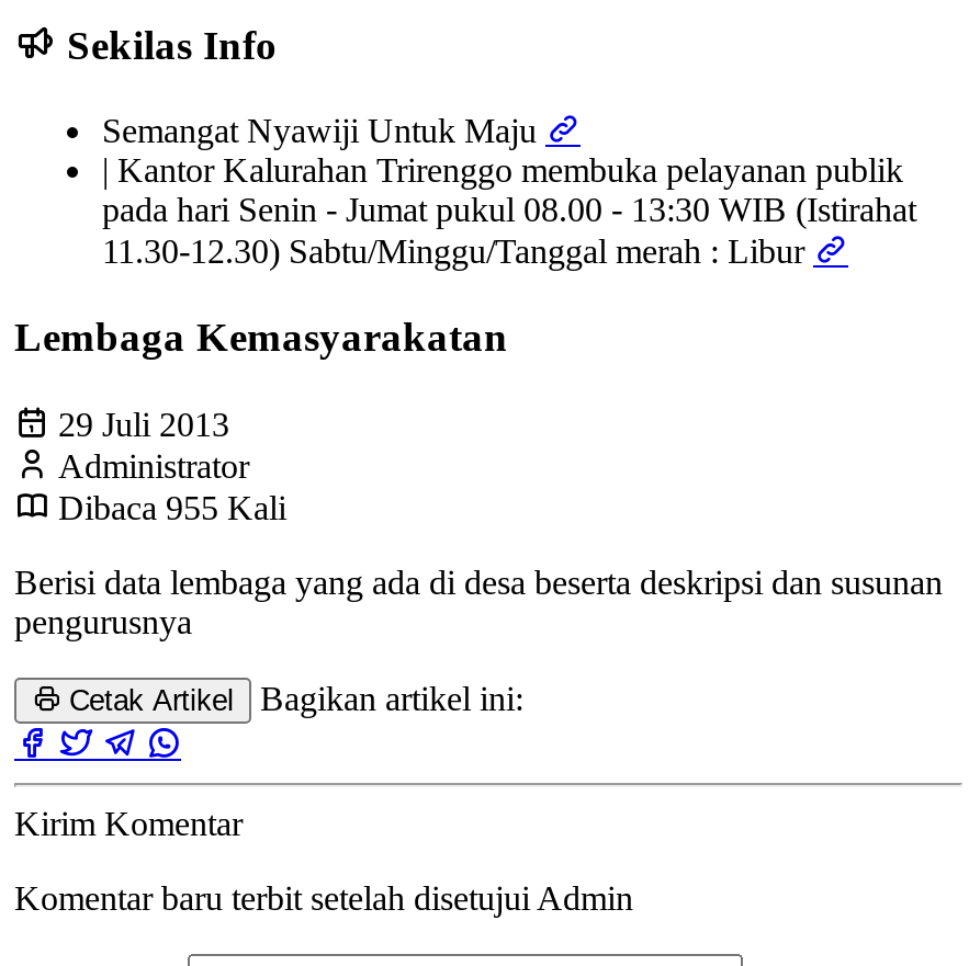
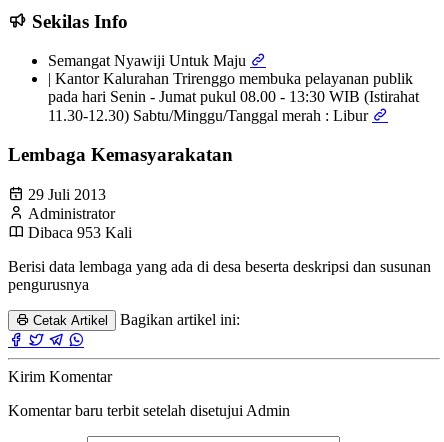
[58,489,286,526] Dibaca 955 Kali -> [28,224,132,241] Dibaca 953 Kali

